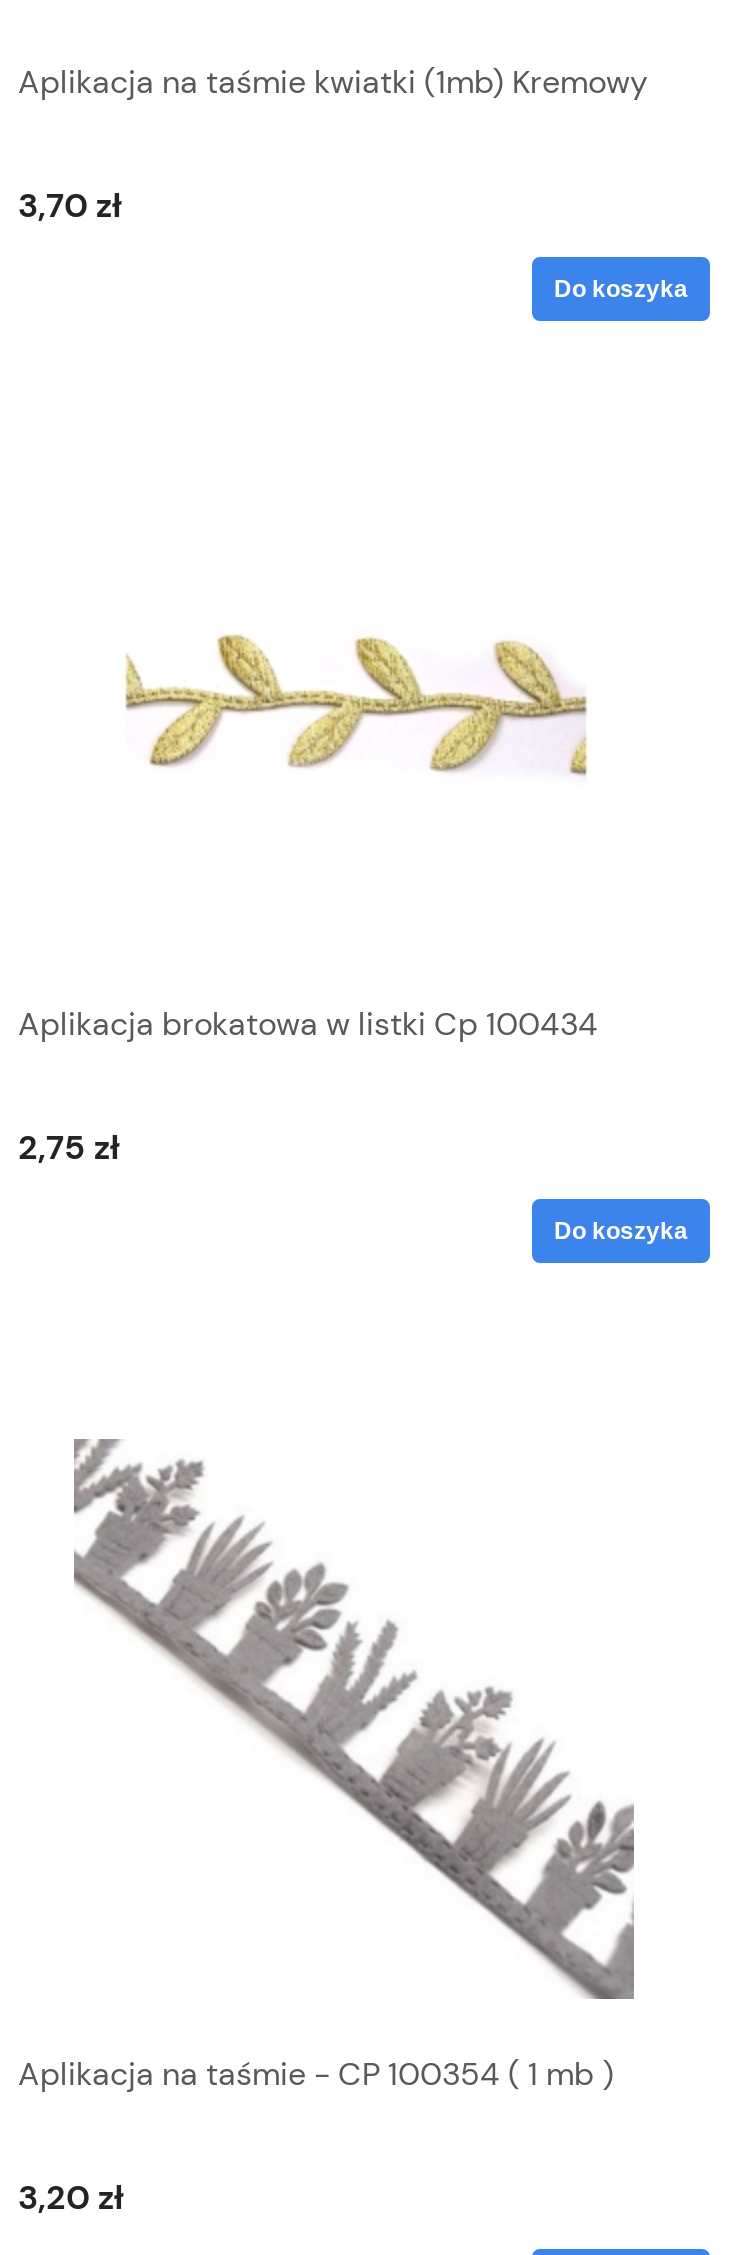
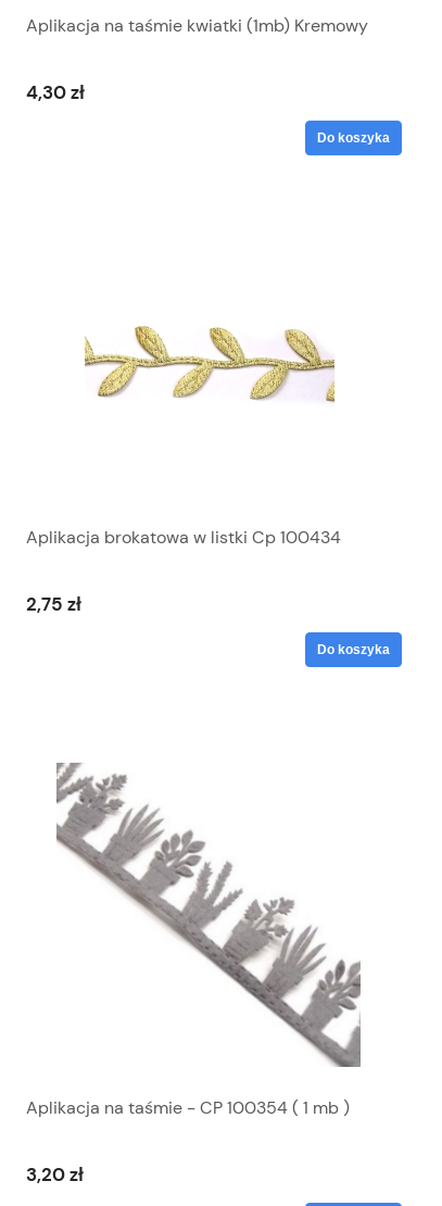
[18,183,122,227] 3,70 zł -> [26,80,85,104] 4,30 zł

